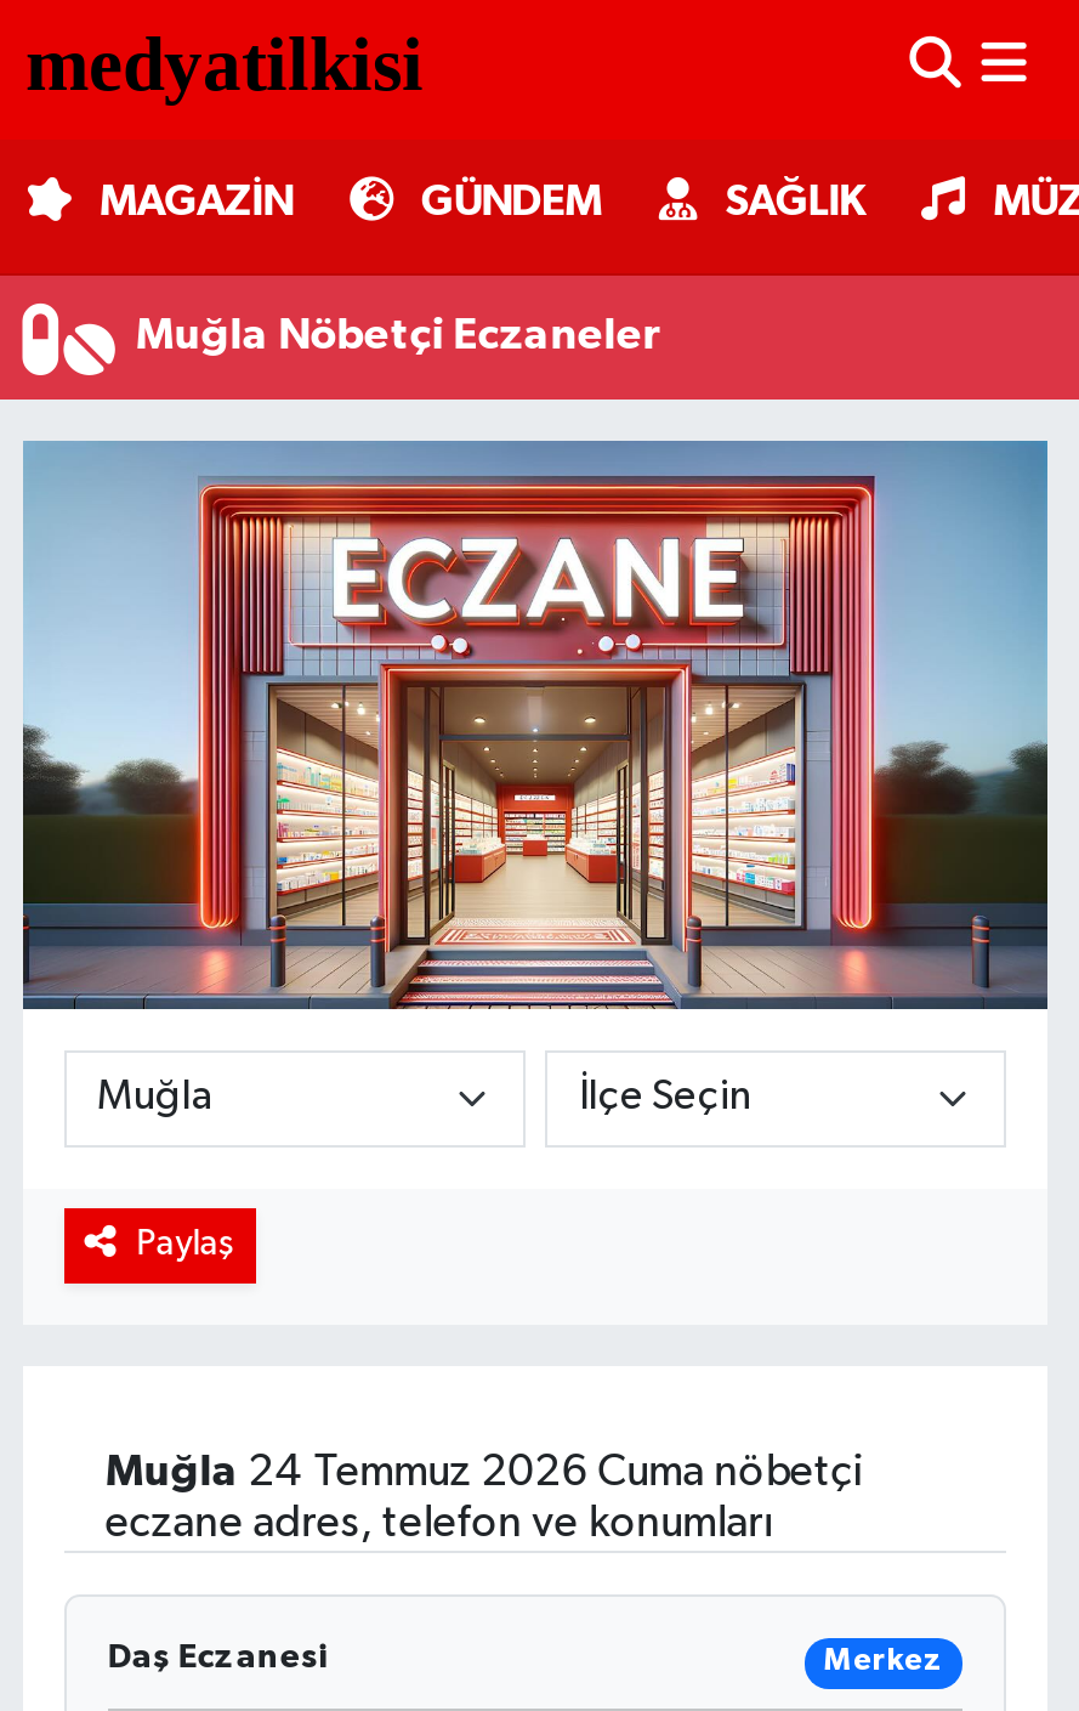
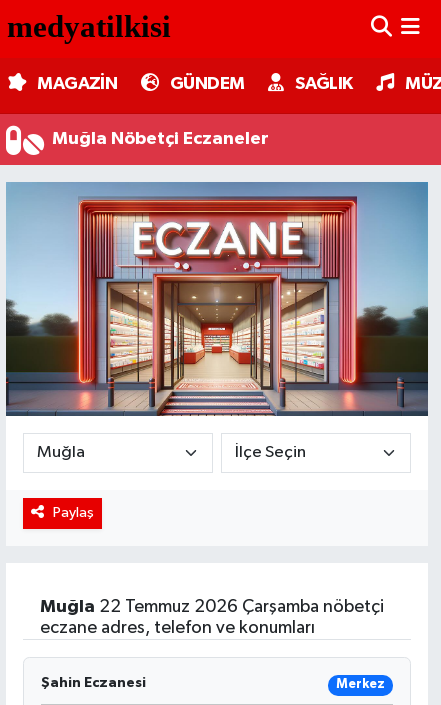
[105,1450,862,1494] Muğla 24 Temmuz 2026 Cuma nöbetçi -> [40,598,384,616] Muğla 22 Temmuz 2026 Çarşamba nöbetçi
[108,1640,328,1674] Daş Eczanesi -> [41,676,146,690] Şahin Eczanesi

